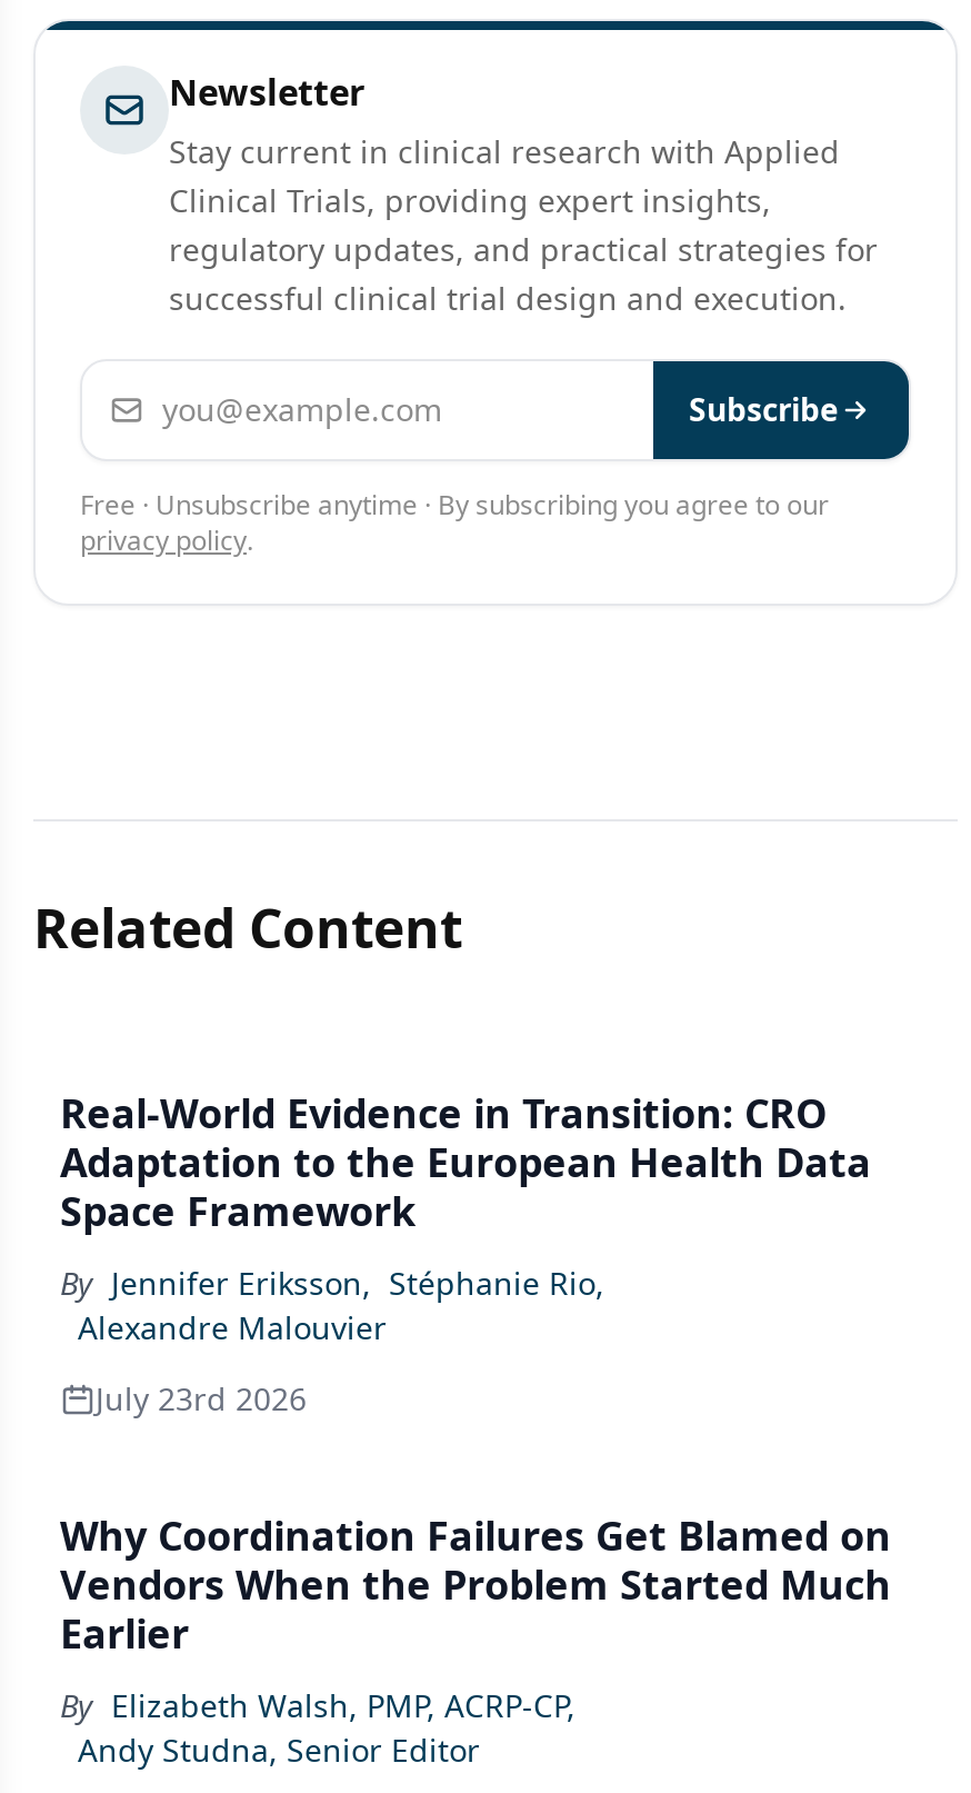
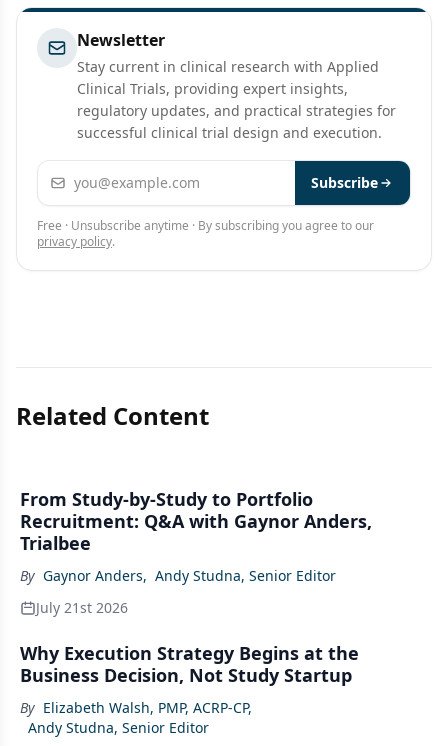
[60,1086,871,1237] Real-World Evidence in Transition: CRO | Adaptation to the European Health Data | Space Framework -> [20,487,372,555] From Study-by-Study to Portfolio | Recruitment: Q&A with Gaynor Anders, | Trialbee
[60,1262,604,1348] By Jennifer Eriksson, Stéphanie Rio, | Alexandre Malouvier -> [20,566,336,585] By Gaynor Anders, Andy Studna, Senior Editor
[96,1377,307,1420] July 23rd 2026 -> [36,598,128,617] July 21st 2026
[60,1508,891,1660] Why Coordination Failures Get Blamed on | Vendors When the Problem Started Much | Earlier -> [20,641,359,687] Why Execution Strategy Begins at the | Business Decision, Not Study Startup

